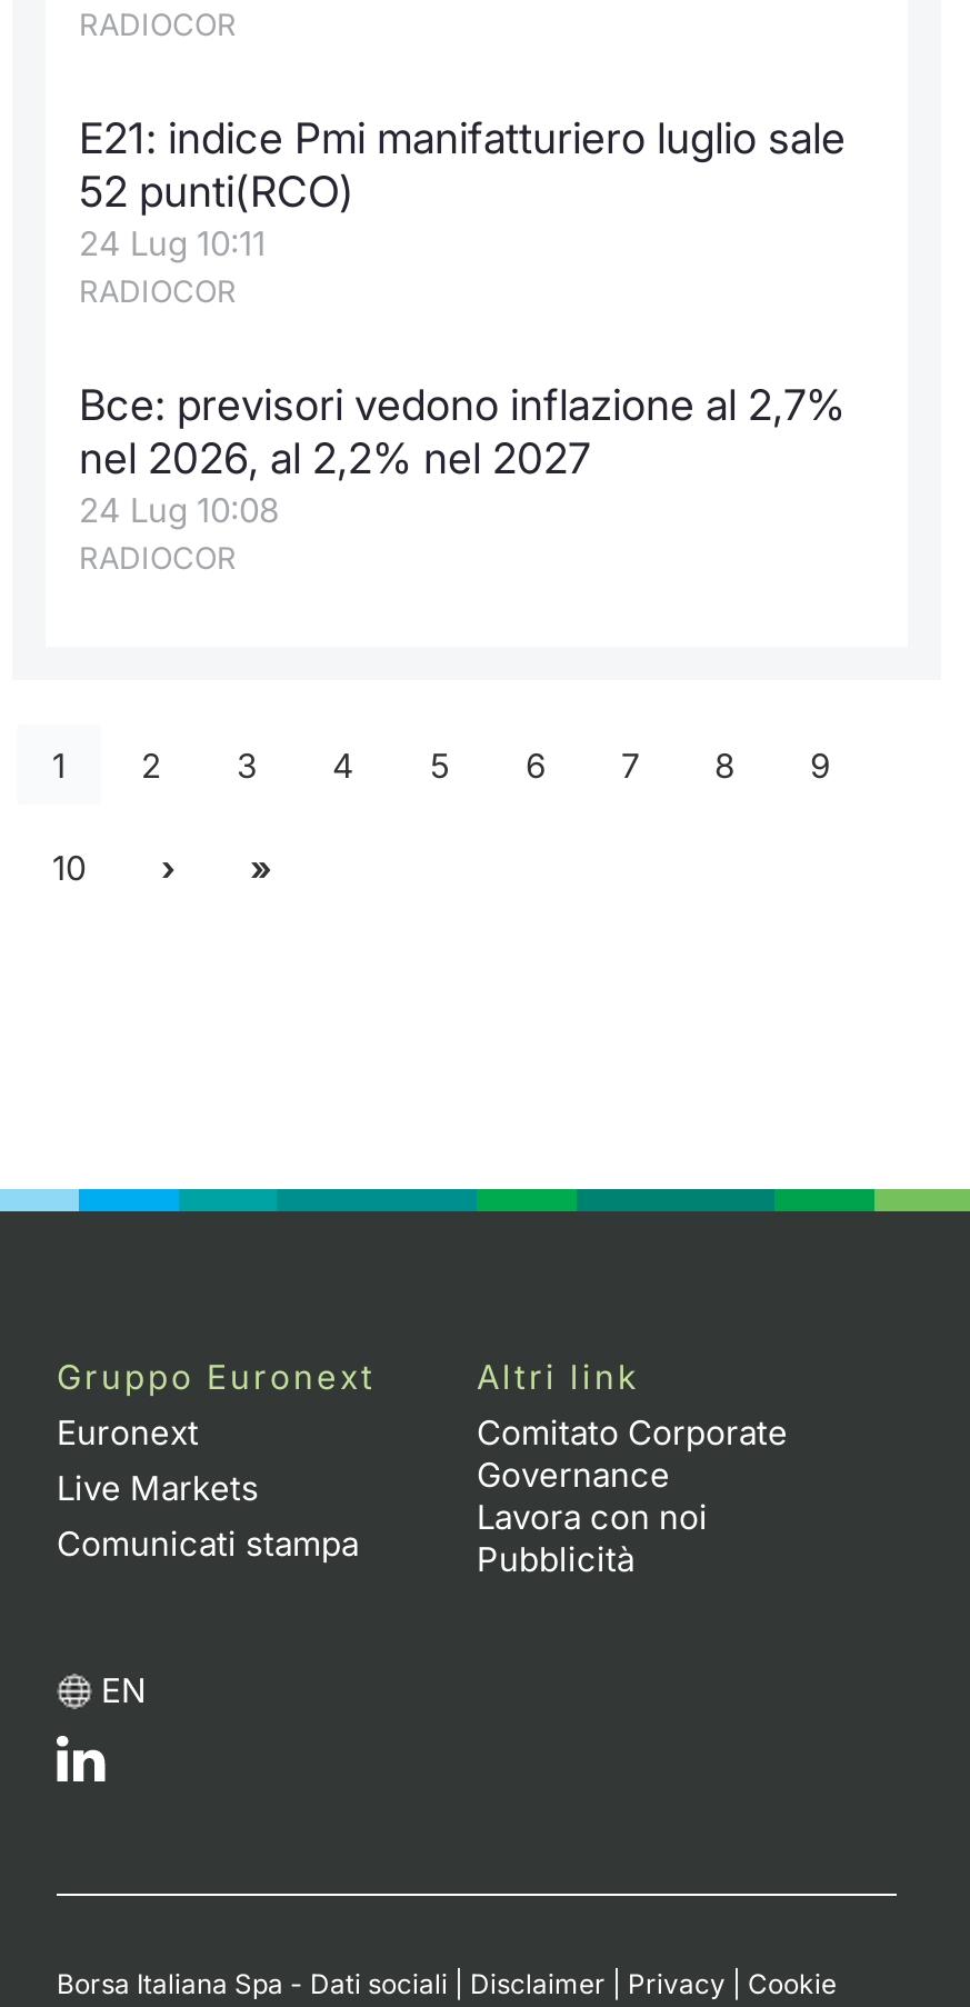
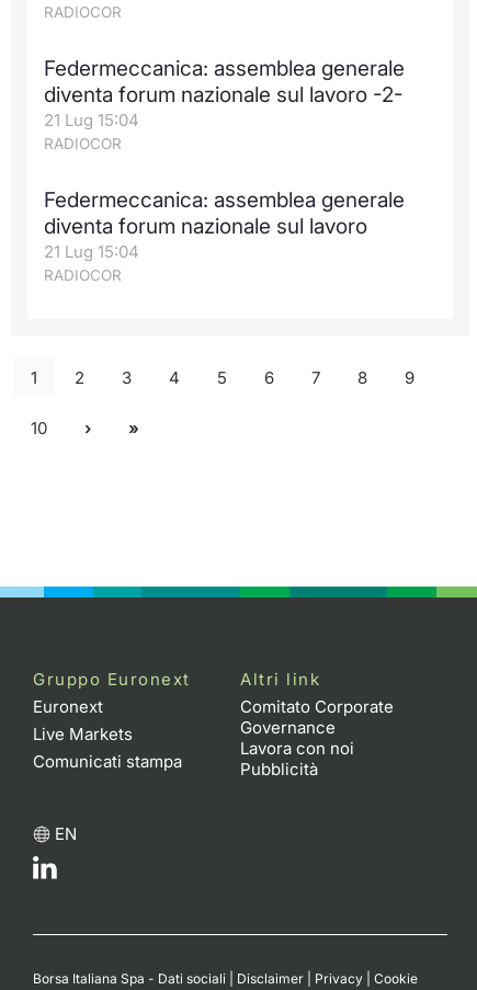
[79,113,846,264] E21: indice Pmi manifatturiero luglio sale | 52 punti(RCO) | 24 Lug 10:11 -> [44,56,405,130] Federmeccanica: assemblea generale | diventa forum nazionale sul lavoro -2- | 21 Lug 15:04
[79,380,846,531] Bce: previsori vedono inflazione al 2,7% | nel 2026, al 2,2% nel 2027 | 24 Lug 10:08 -> [44,187,405,262] Federmeccanica: assemblea generale | diventa forum nazionale sul lavoro | 21 Lug 15:04

